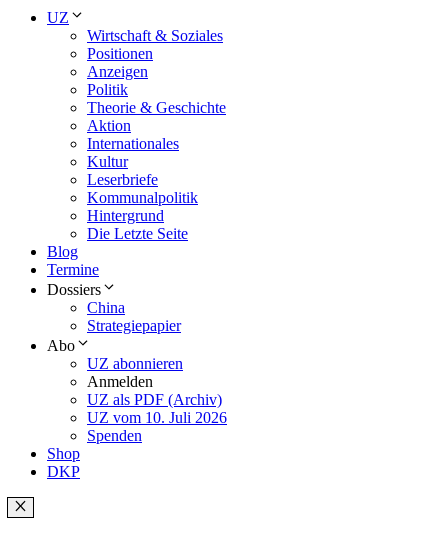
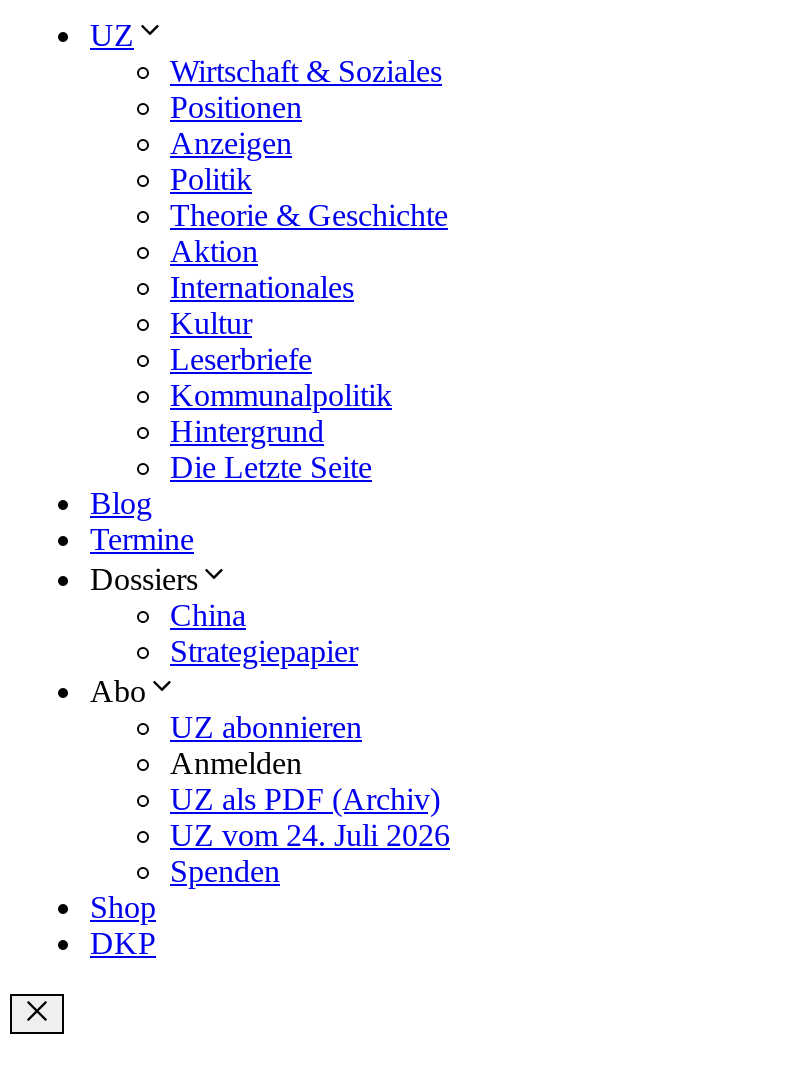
[87,409,227,426] UZ vom 10. Juli 2026 -> [170,818,450,852] UZ vom 24. Juli 2026

